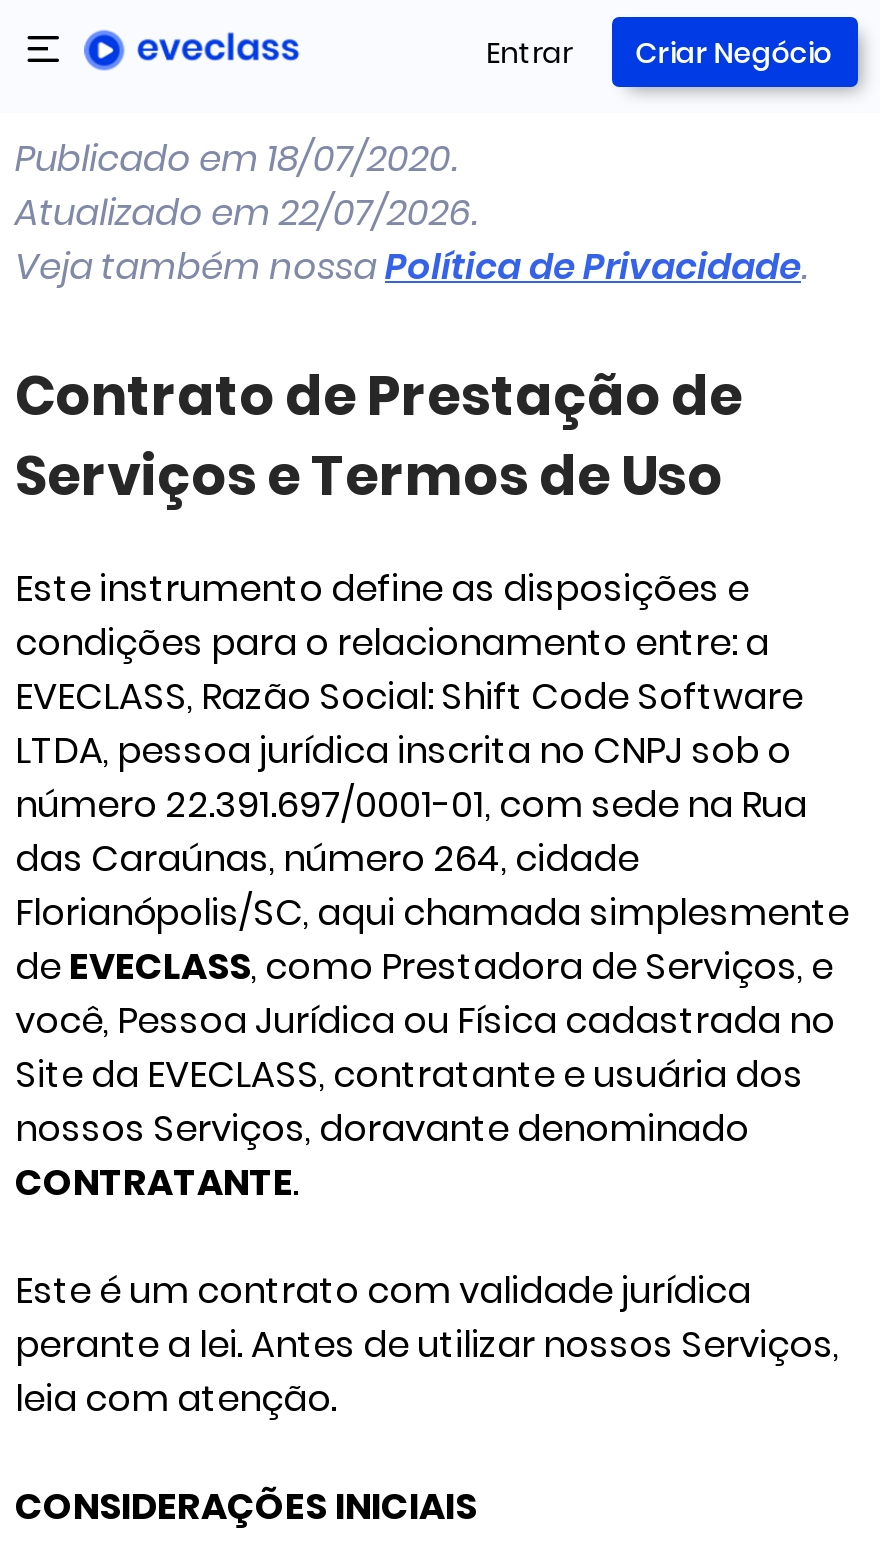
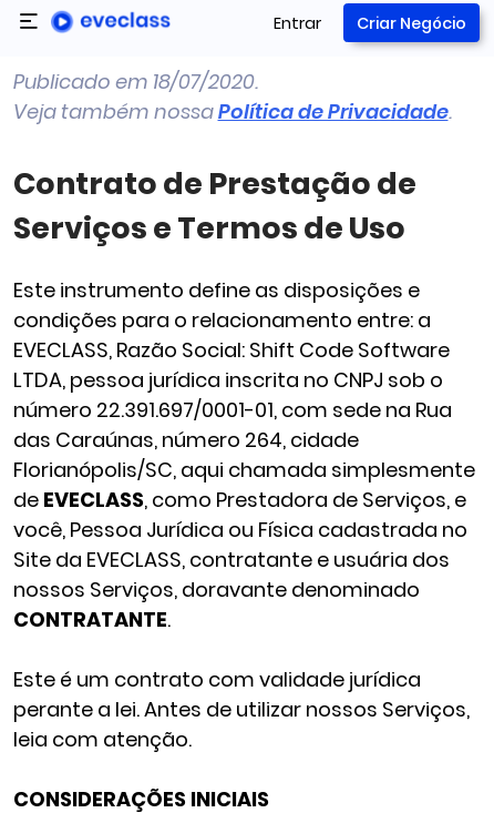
[15,188,477,238] Atualizado em 22/07/2026. -> none

